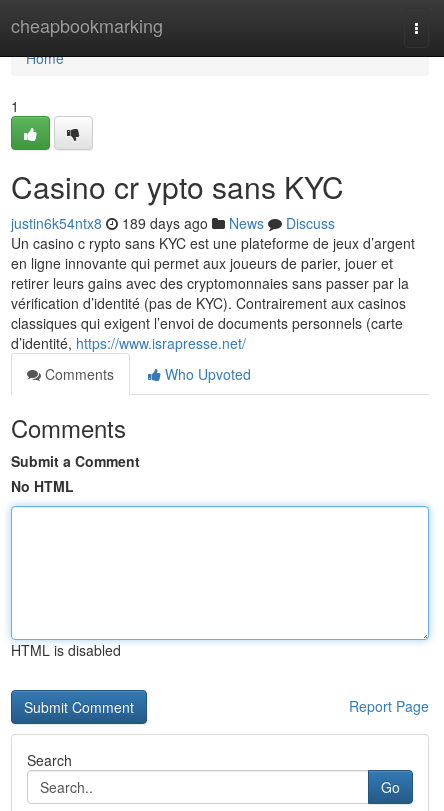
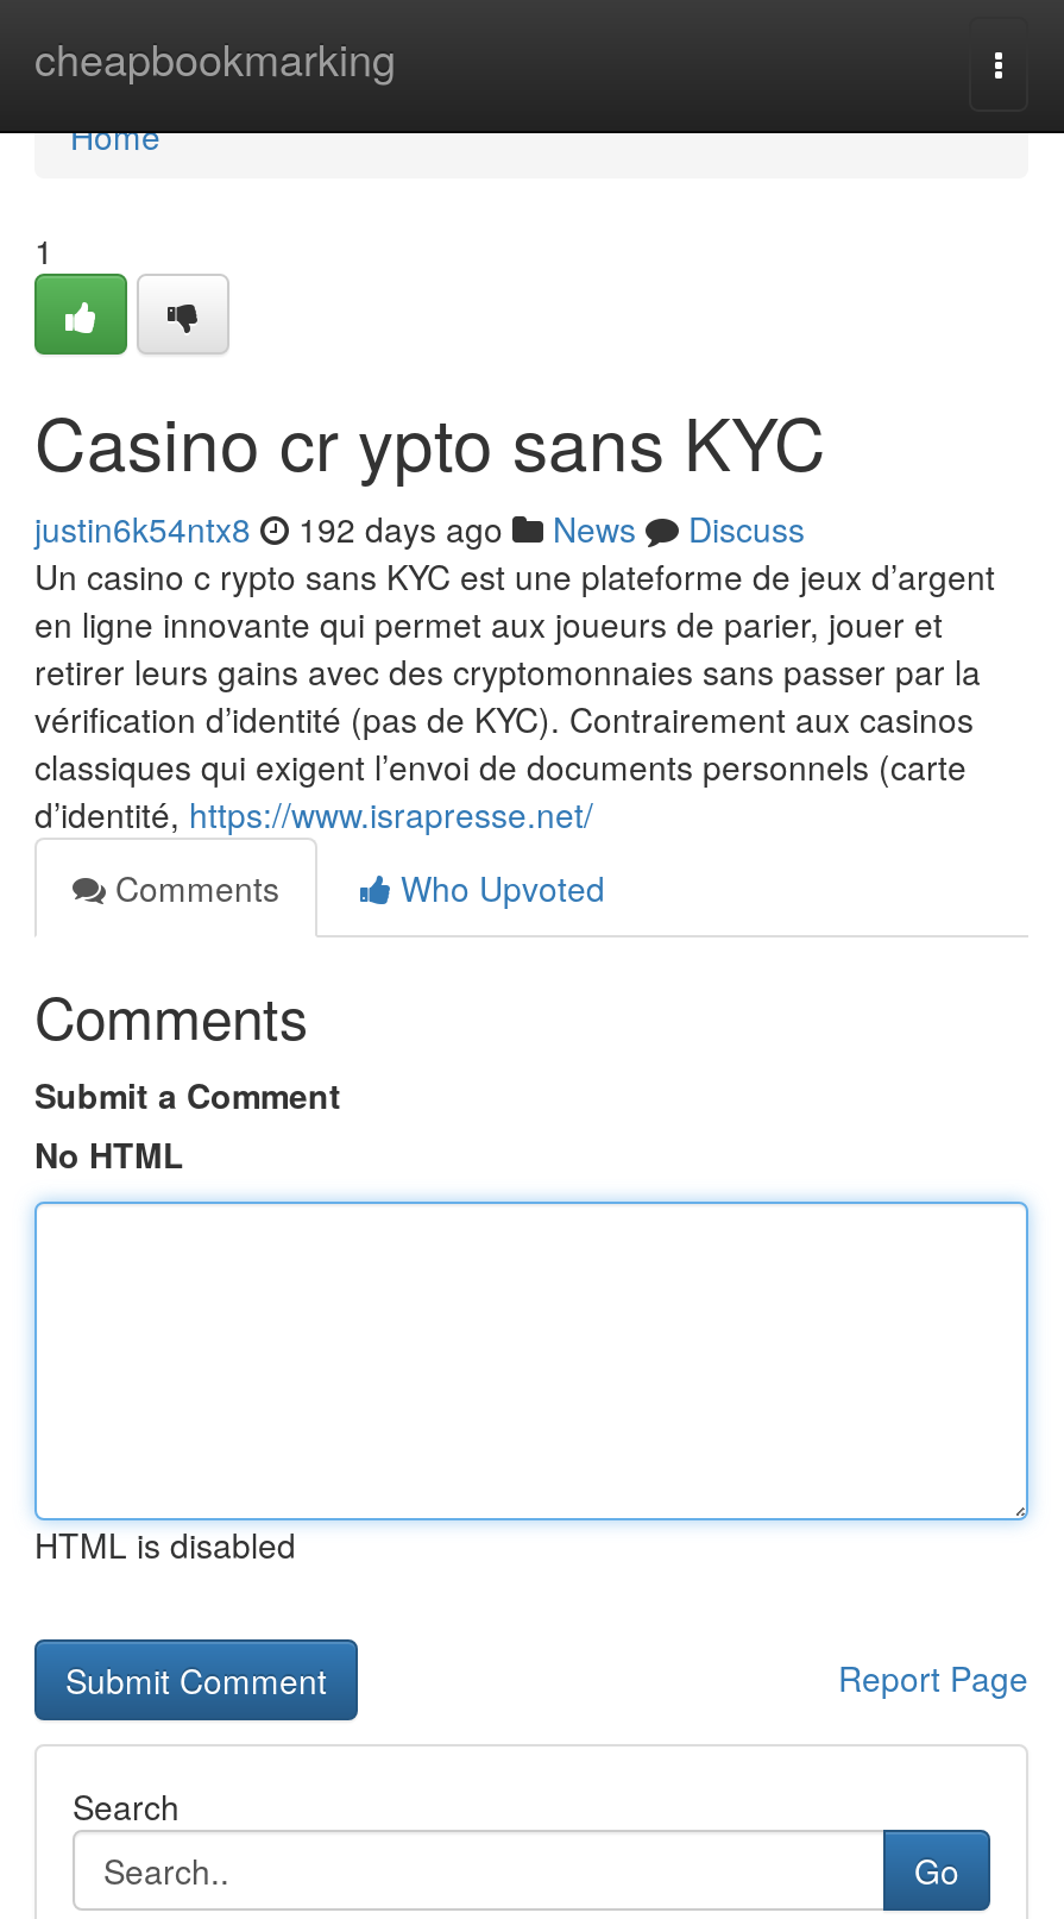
[11,213,335,233] justin6k54ntx8 189 days ago News Discuss -> [34,504,805,552] justin6k54ntx8 192 days ago News Discuss

